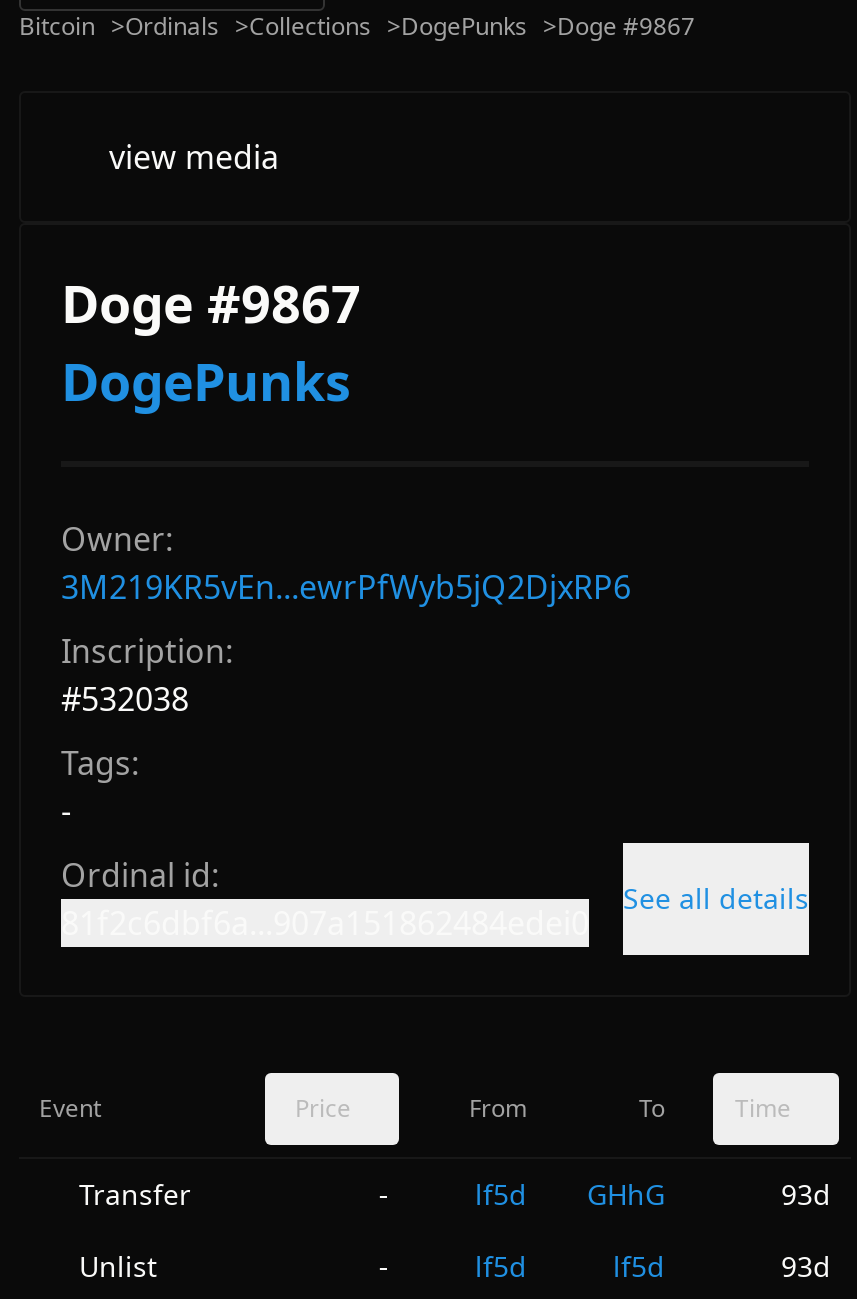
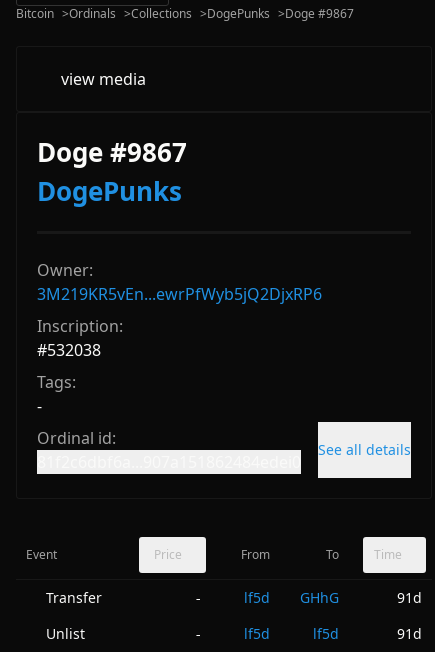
[781,1175,831,1213] 93d -> [397,588,422,607] 91d
[781,1247,831,1285] 93d -> [397,624,422,643] 91d

